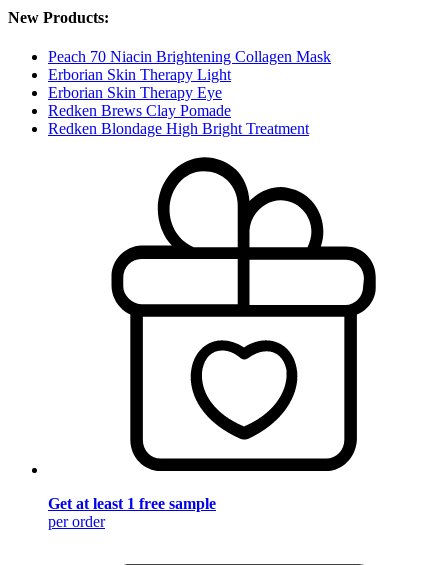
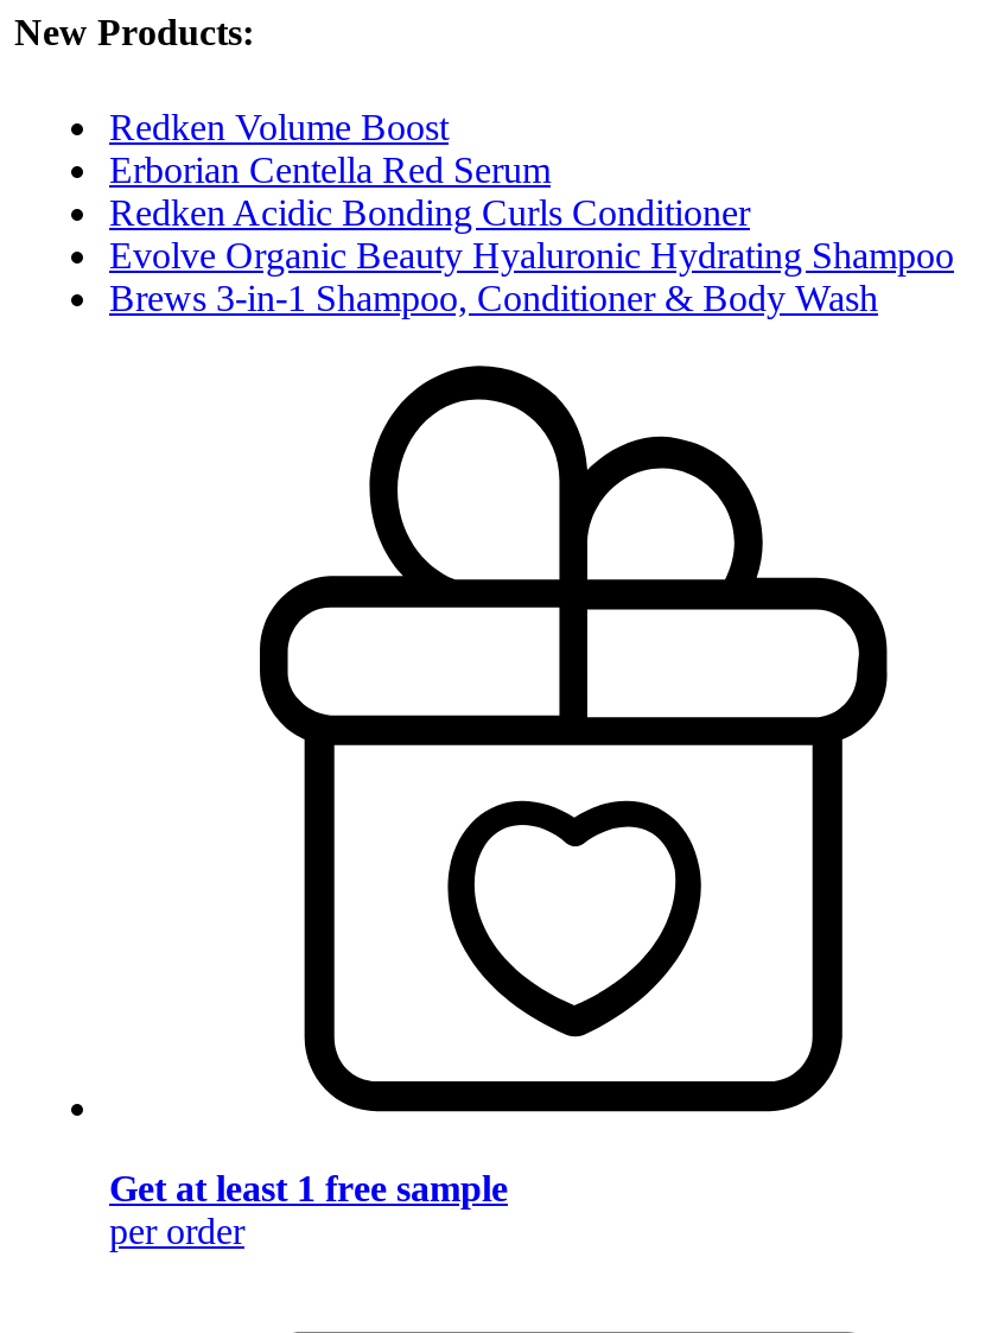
[48,48,331,137] Peach 70 Niacin Brightening Collagen Mask | Erborian Skin Therapy Light | Erborian Skin Therapy Eye | Redken Brews Clay Pomade | Redken Blondage High Bright Treatment -> [109,106,954,317] Redken Volume Boost | Erborian Centella Red Serum | Redken Acidic Bonding Curls Conditioner | Evolve Organic Beauty Hyaluronic Hydrating Shampoo | Brews 3-in-1 Shampoo, Conditioner & Body Wash

